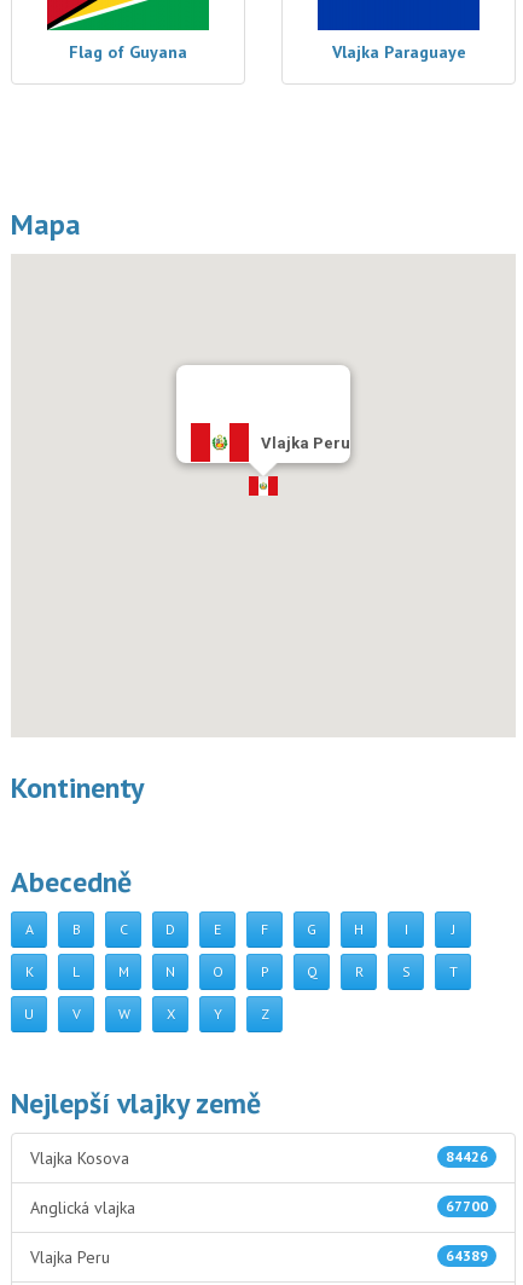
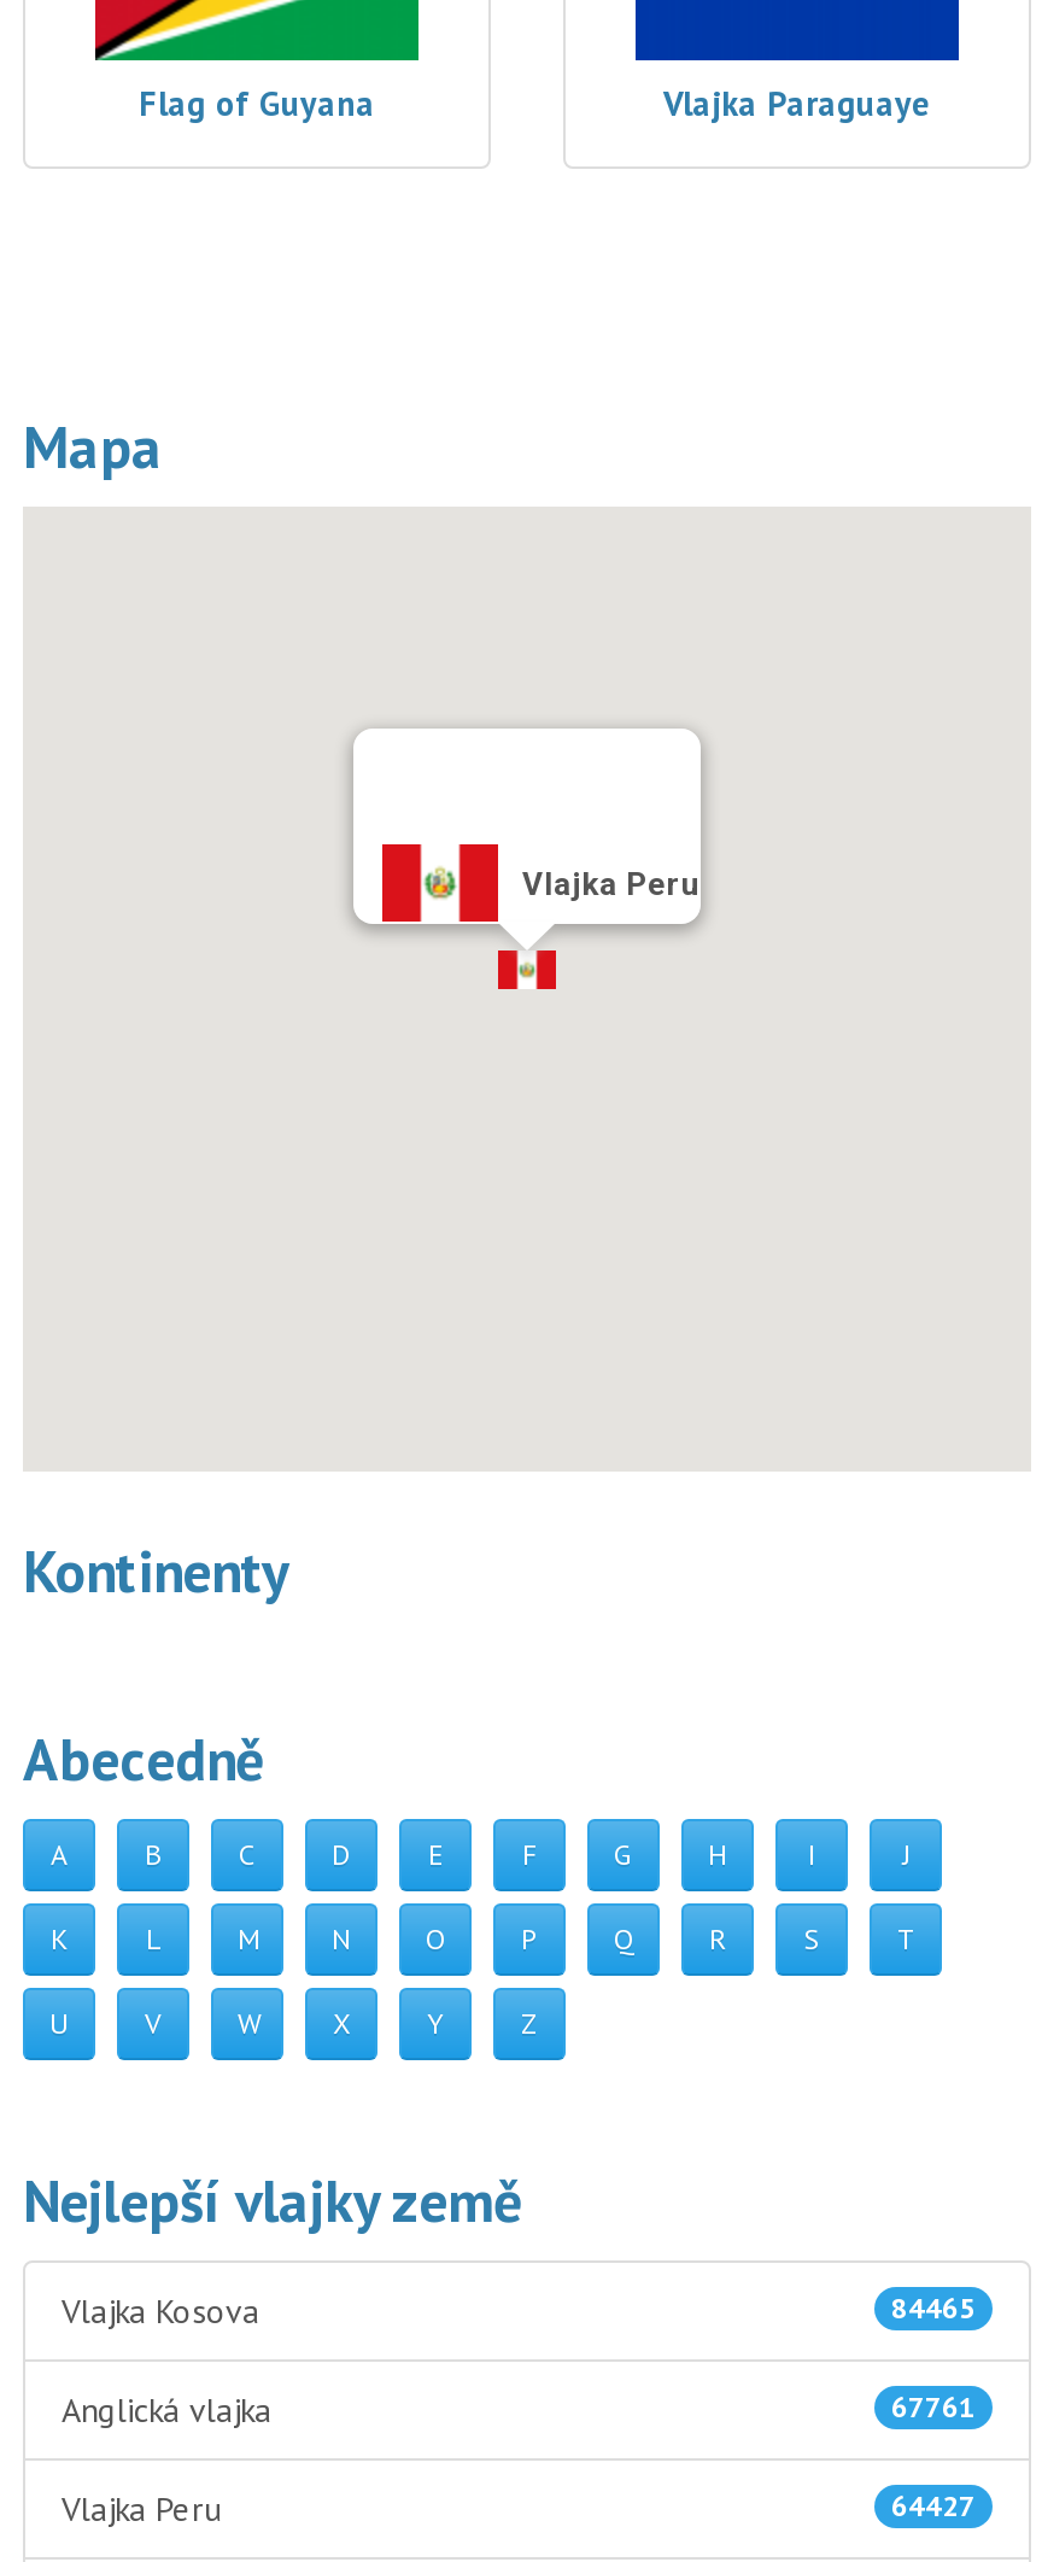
[446,1147,488,1165] 84426 -> [891,2289,976,2326] 84465
[446,1197,488,1215] 67700 -> [891,2388,976,2424] 67761
[446,1246,488,1264] 64389 -> [891,2487,976,2523] 64427

